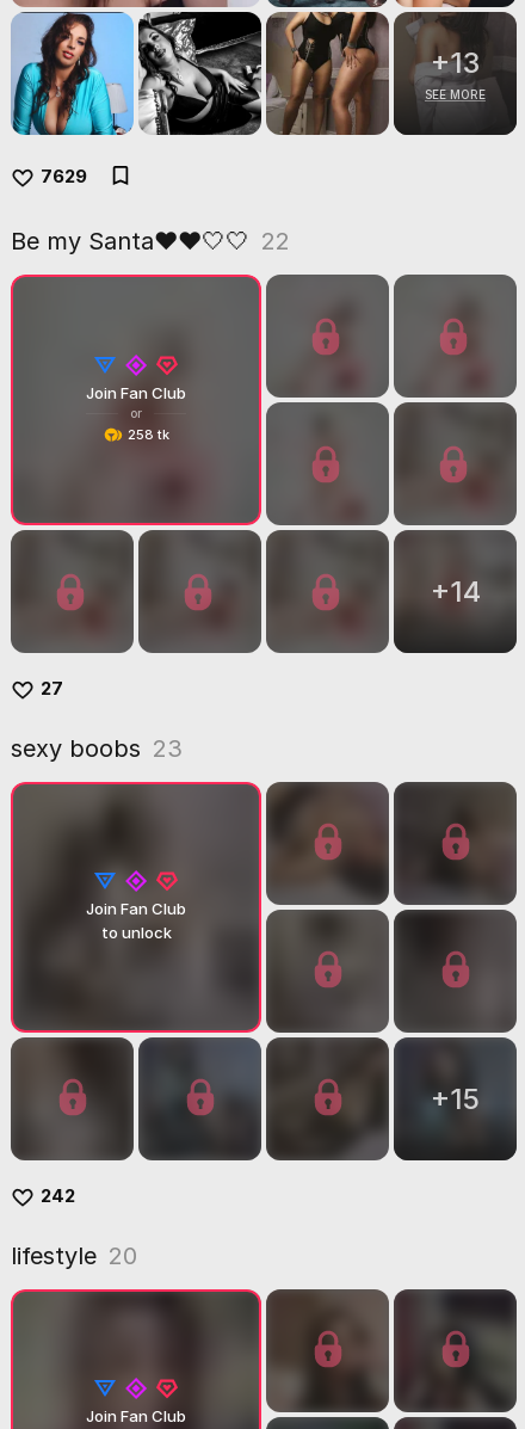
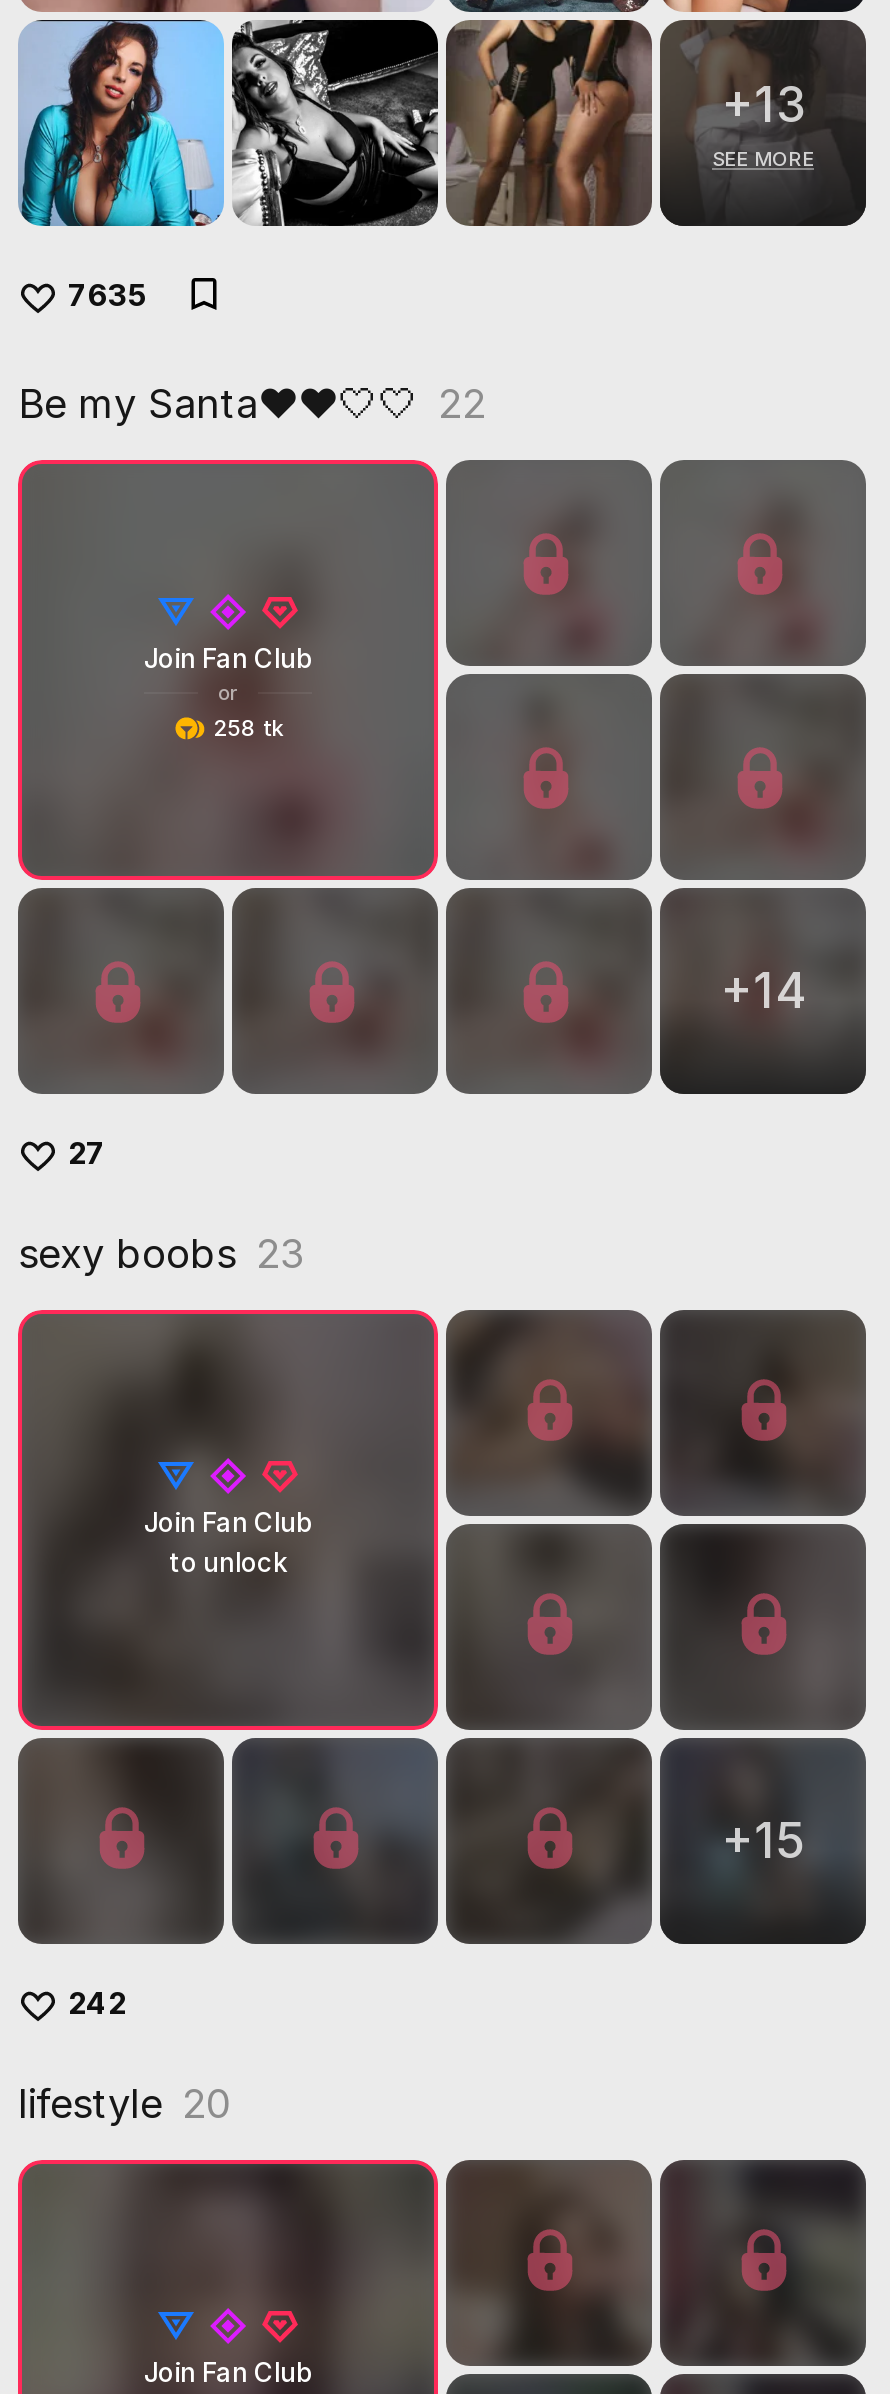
[41,164,87,187] 7629 -> [68,275,148,313] 7635

